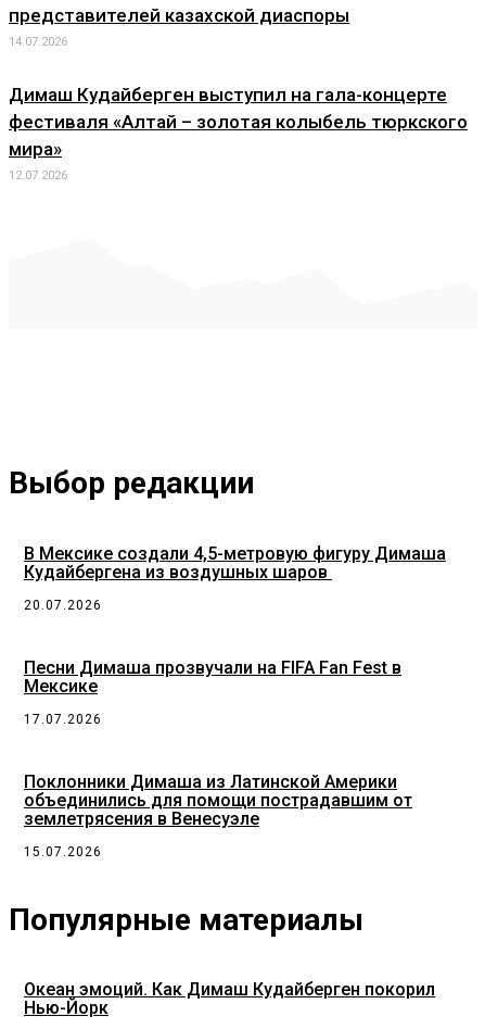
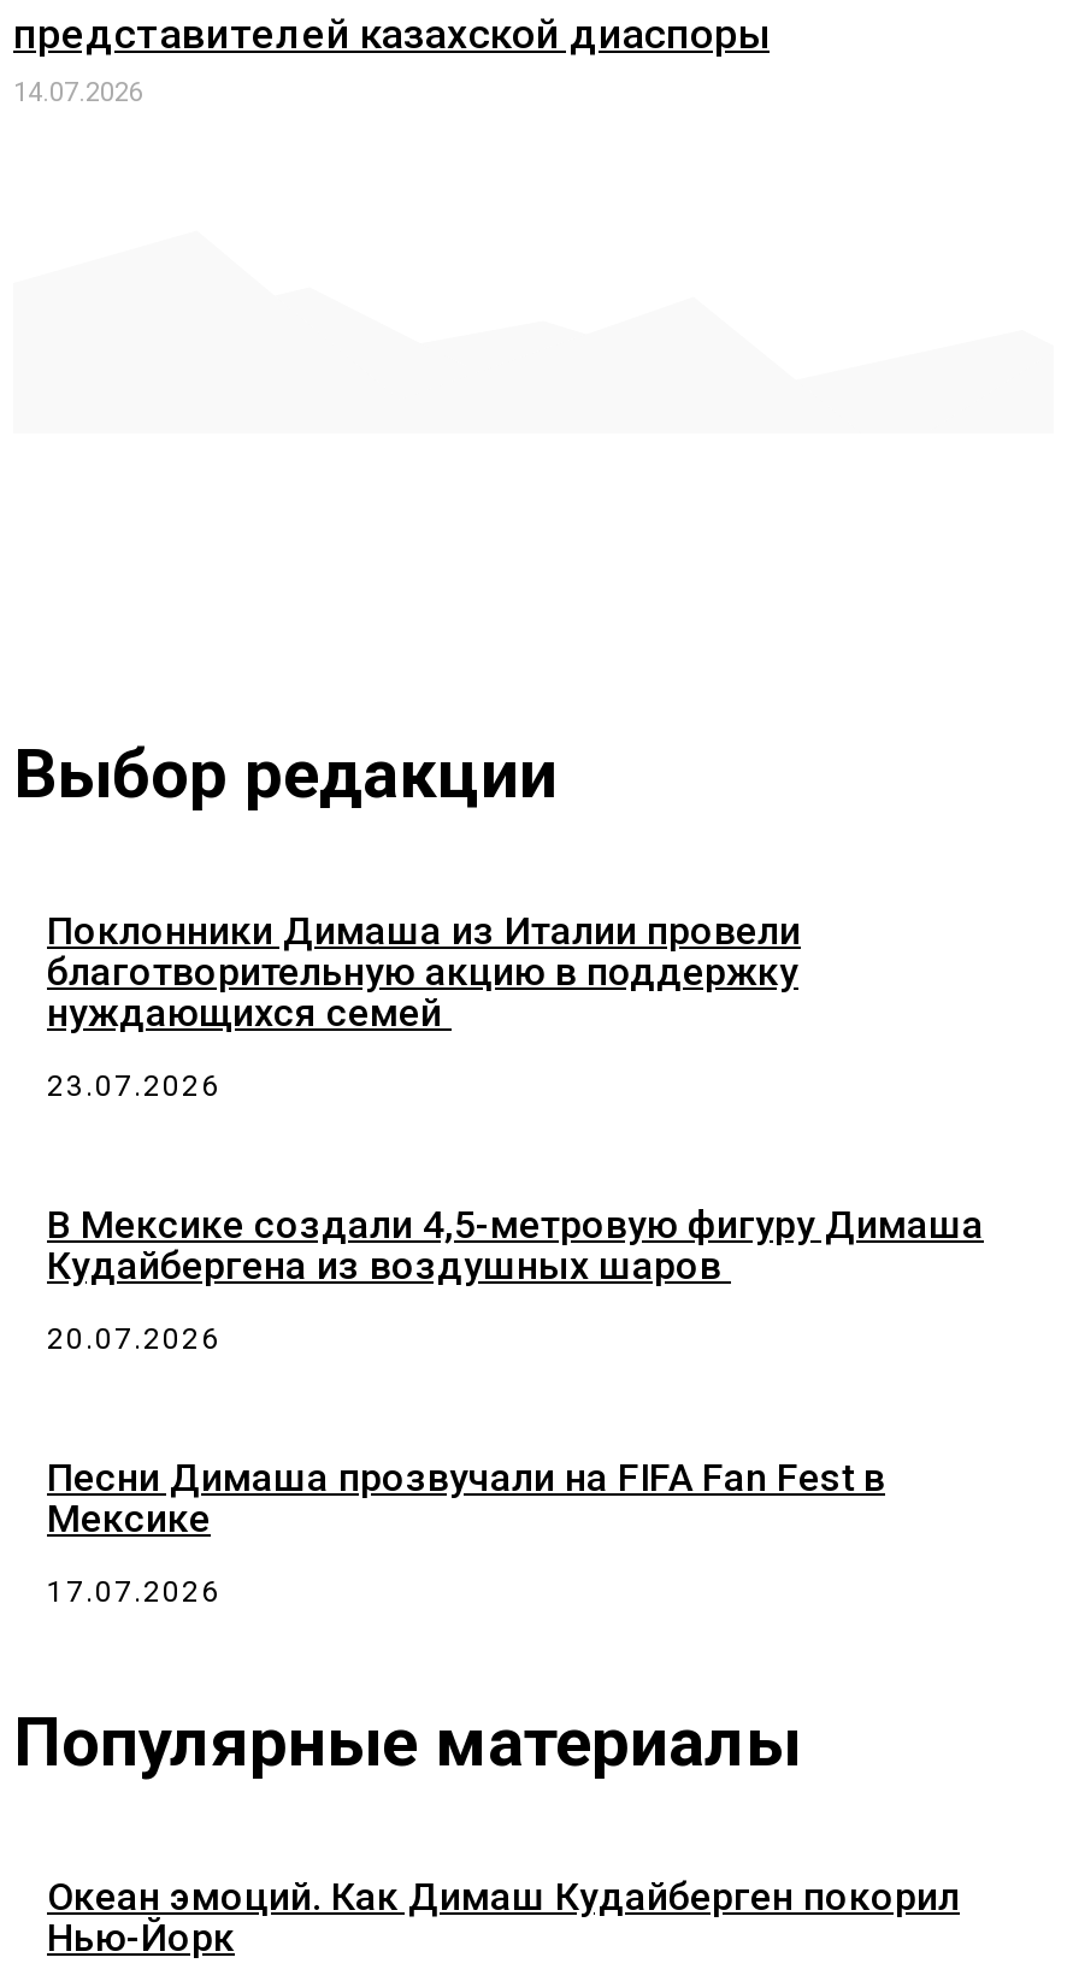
[9,84,468,183] Димаш Кудайберген выступил на гала-концерте | фестиваля «Алтай – золотая колыбель тюркского | мира» | 12.07.2026 -> none
none -> [47,907,801,1102] Поклонники Димаша из Италии провели | благотворительную акцию в поддержку | нуждающихся семей | 23.07.2026
[24,771,412,859] Поклонники Димаша из Латинской Америки | объединились для помощи пострадавшим от | землетрясения в Венесуэле | 15.07.2026 -> none

